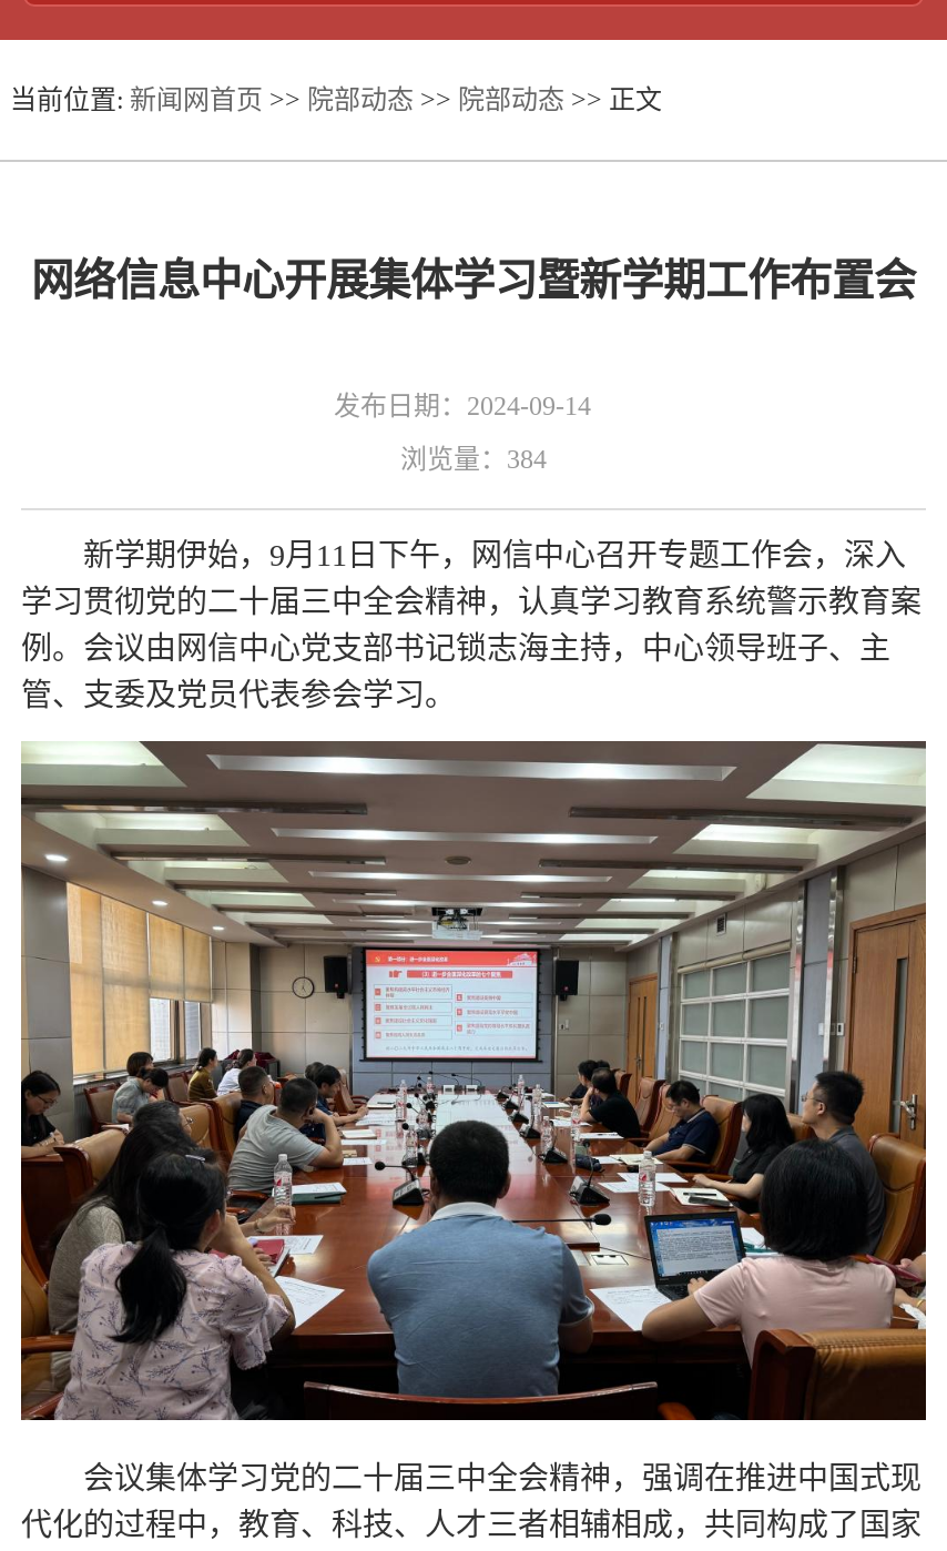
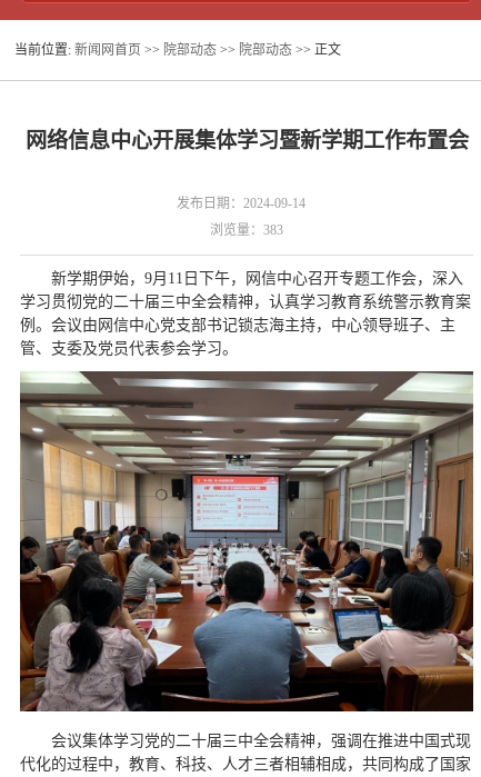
[400,444,547,475] 浏览量：384 -> [210,222,283,238] 浏览量：383

